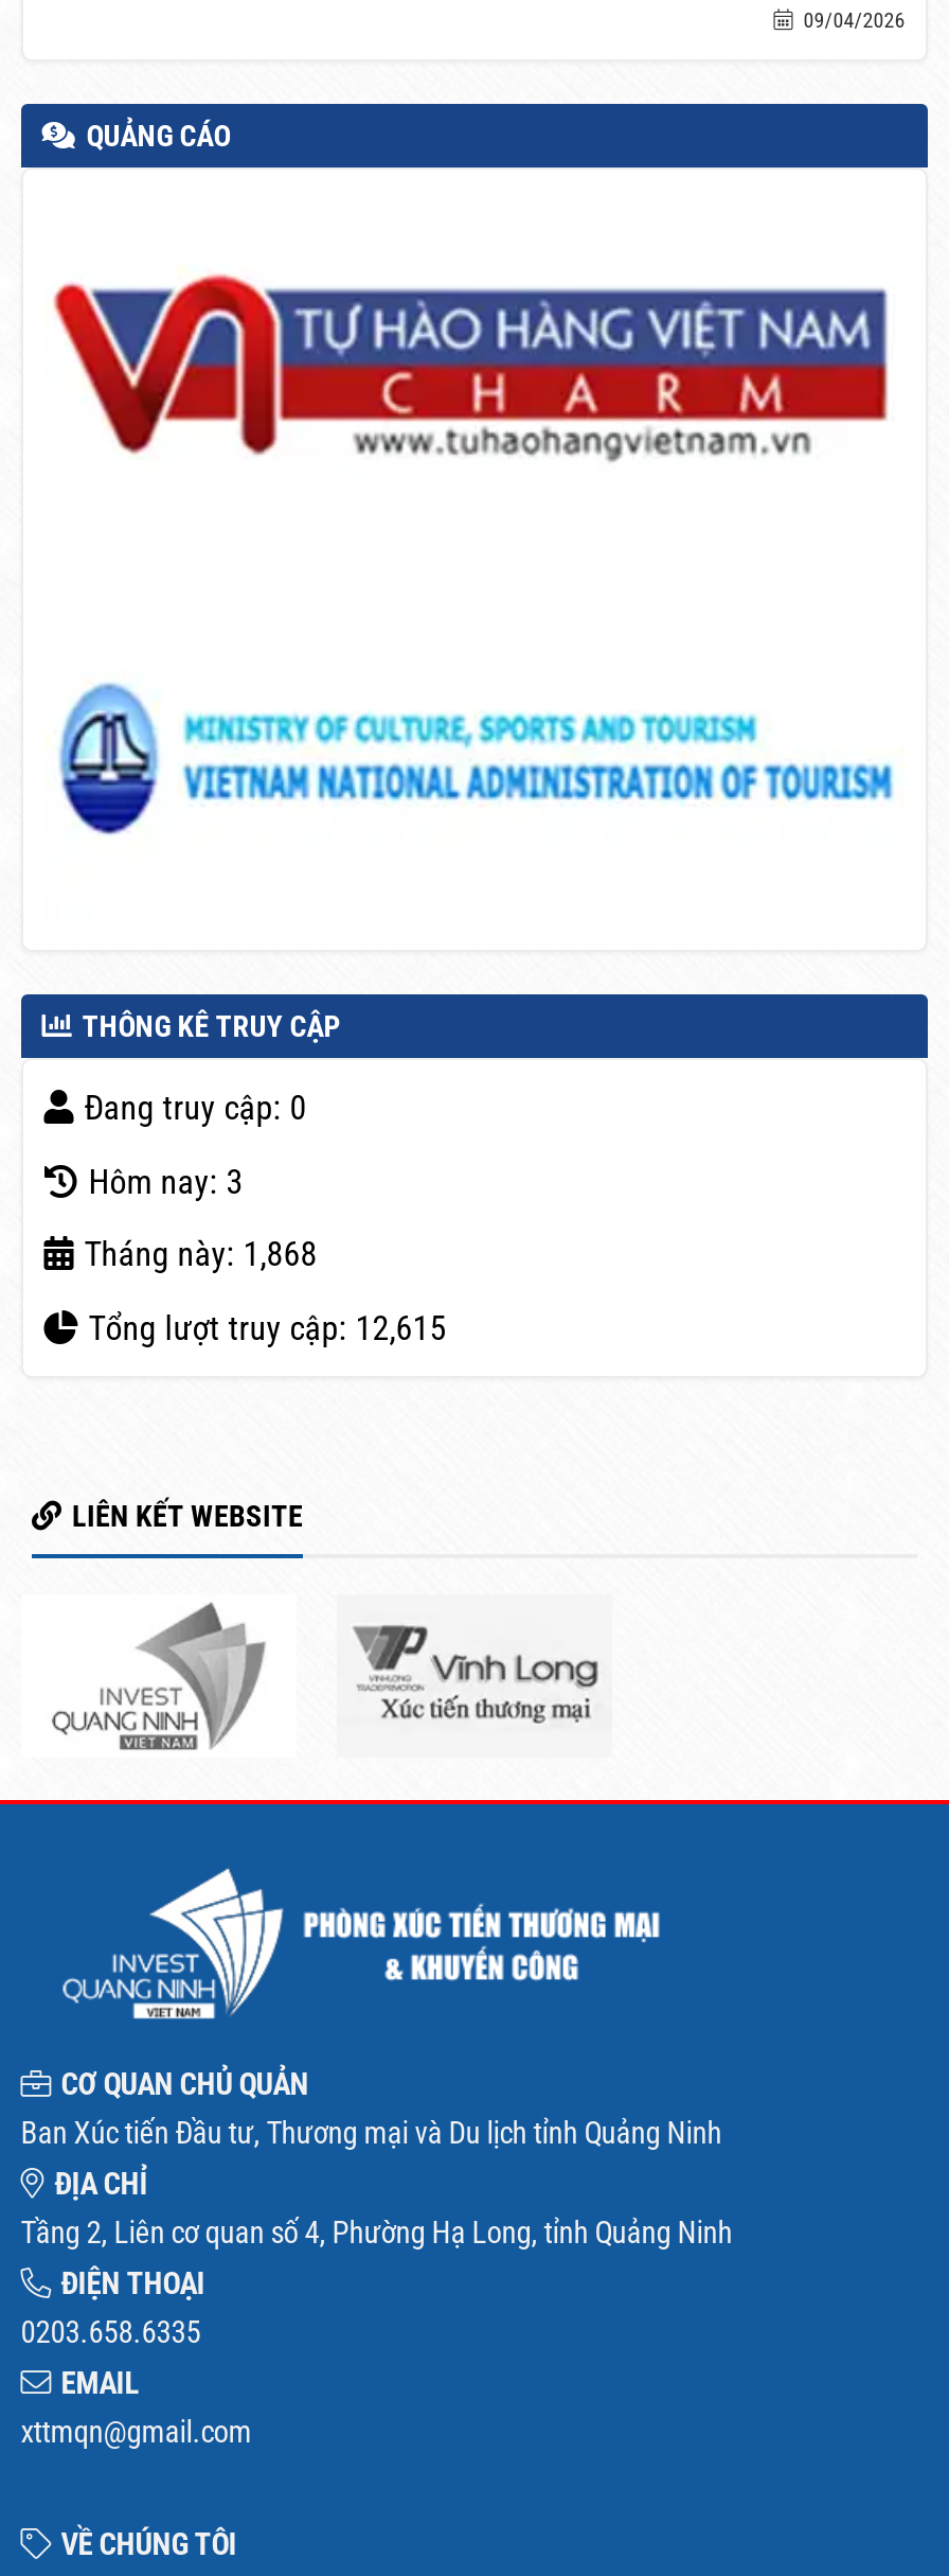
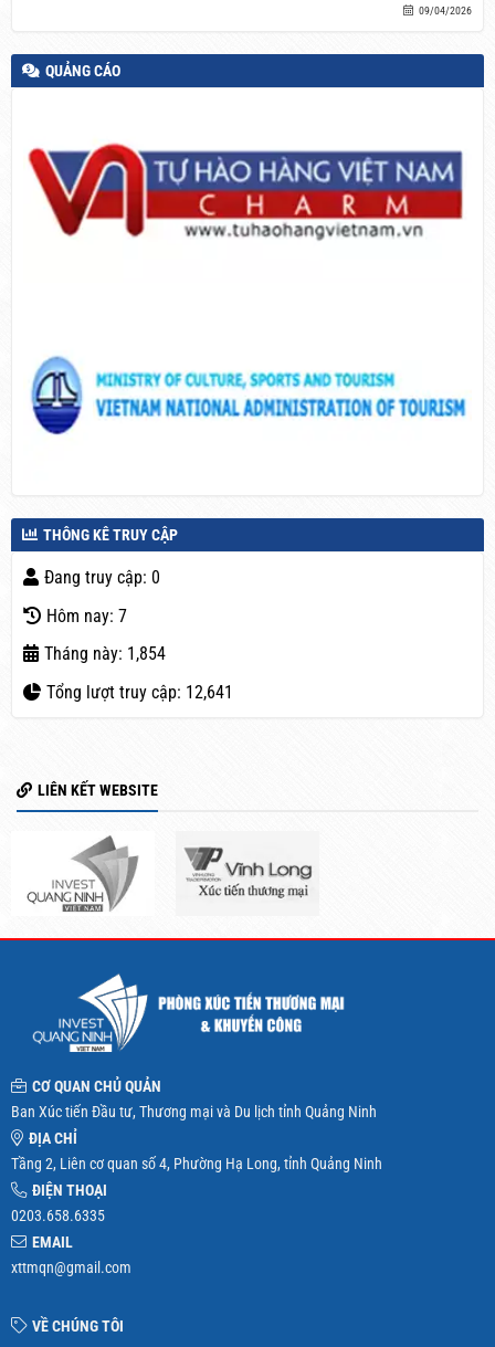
[89,1161,243,1201] Hôm nay: 3 -> [46,605,127,626] Hôm nay: 7
[84,1234,317,1275] Tháng này: 1,868 -> [44,643,166,664] Tháng này: 1,854
[89,1308,447,1348] Tổng lượt truy cập: 12,615 -> [46,682,233,703] Tổng lượt truy cập: 12,641

